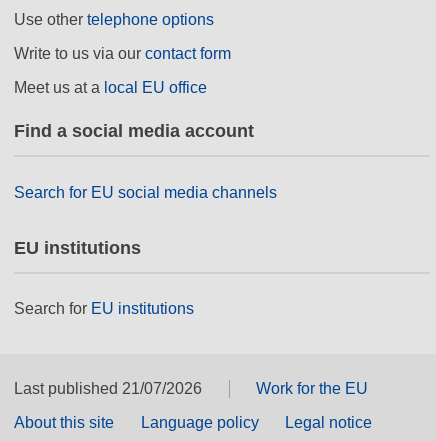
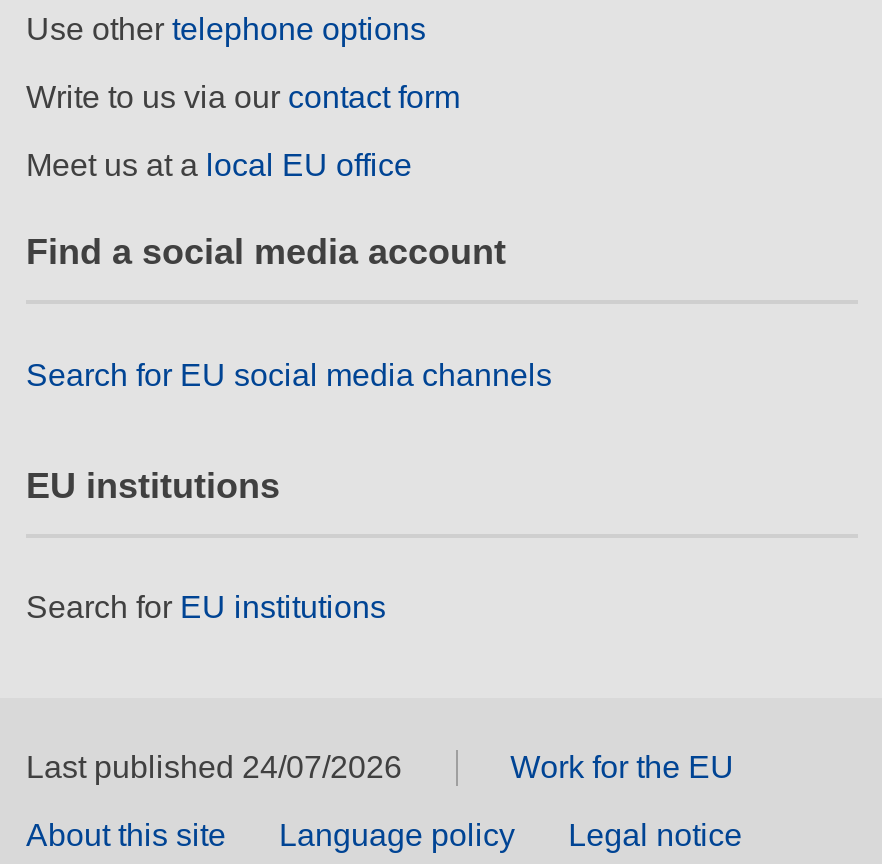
[14,380,202,397] Last published 21/07/2026 -> [26,751,402,785] Last published 24/07/2026

